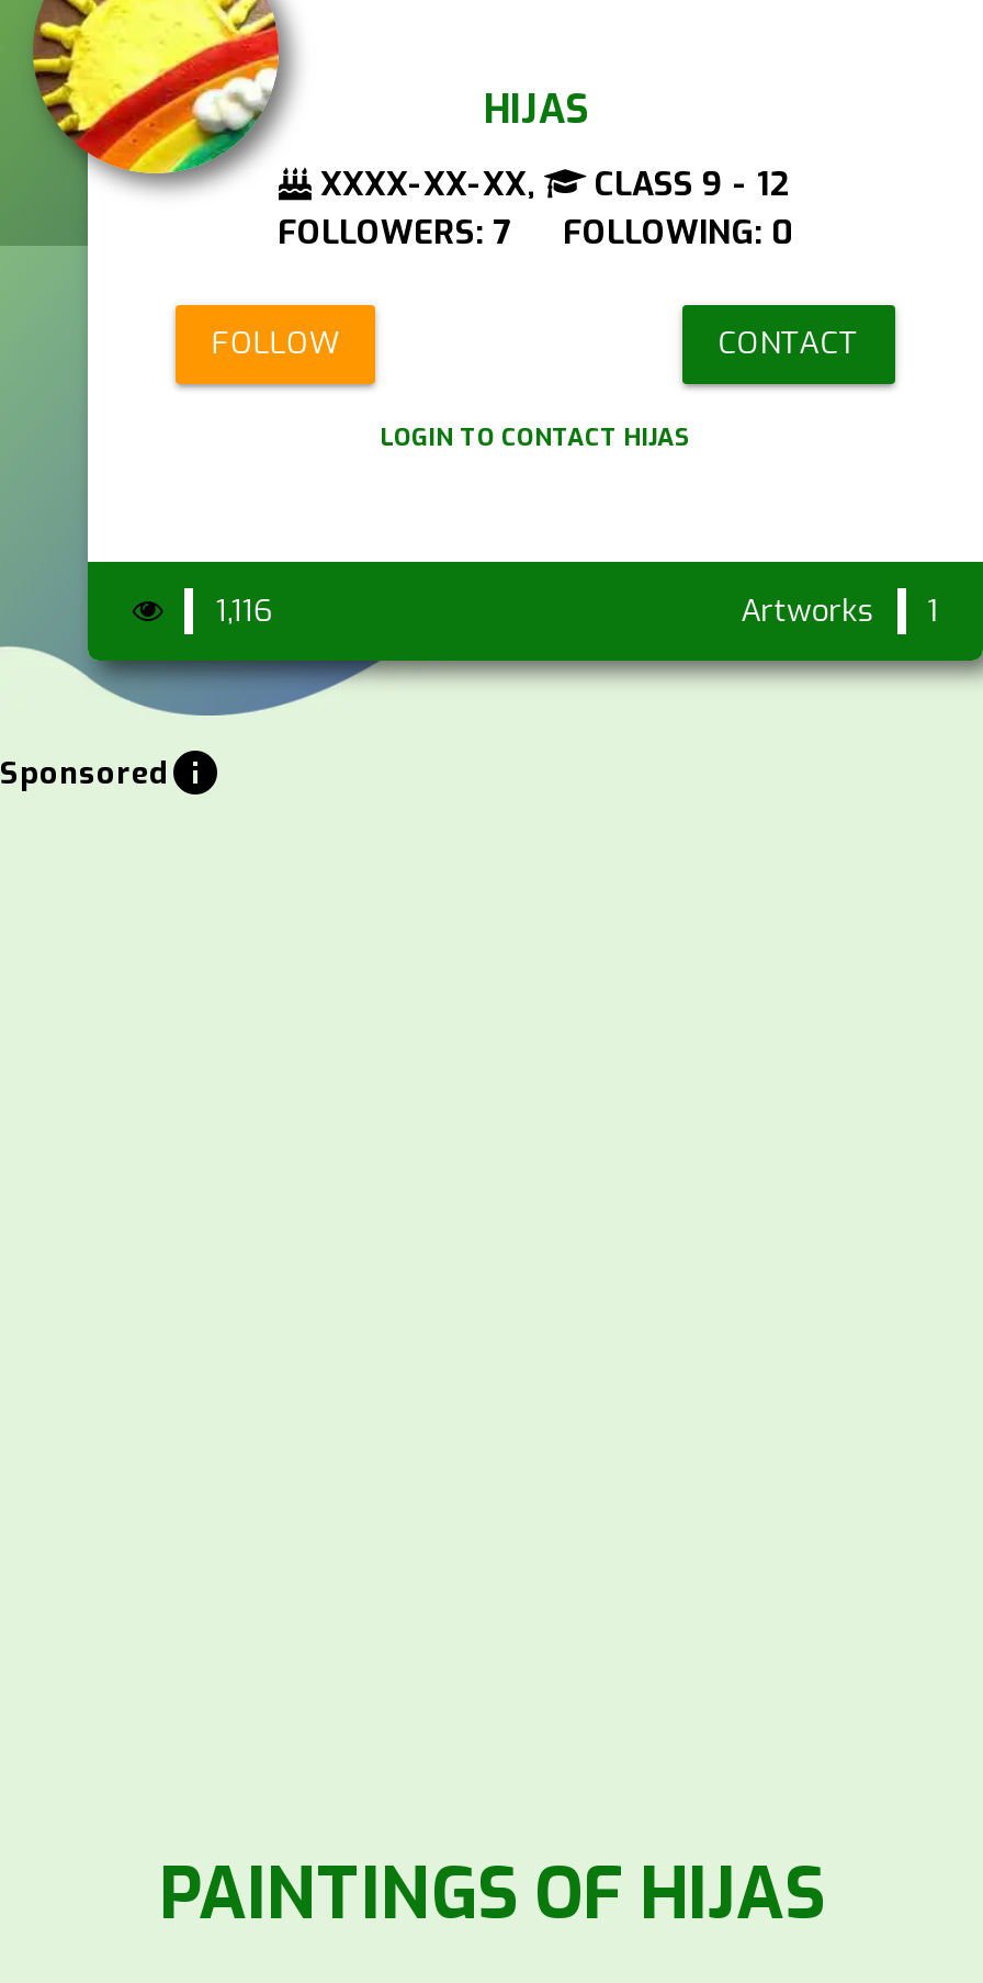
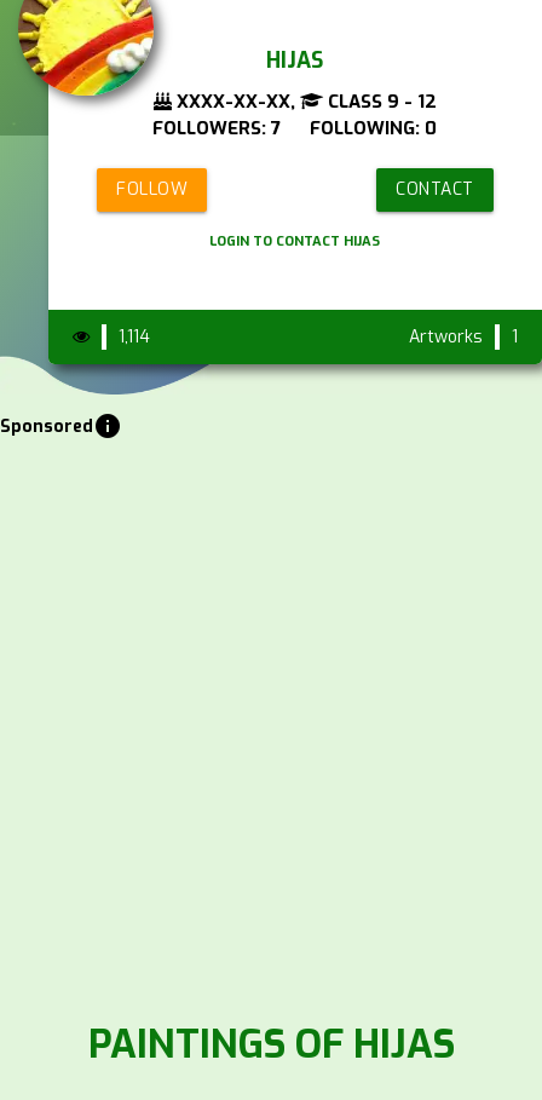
[216,590,273,632] 1,116 -> [119,325,151,348] 1,114

